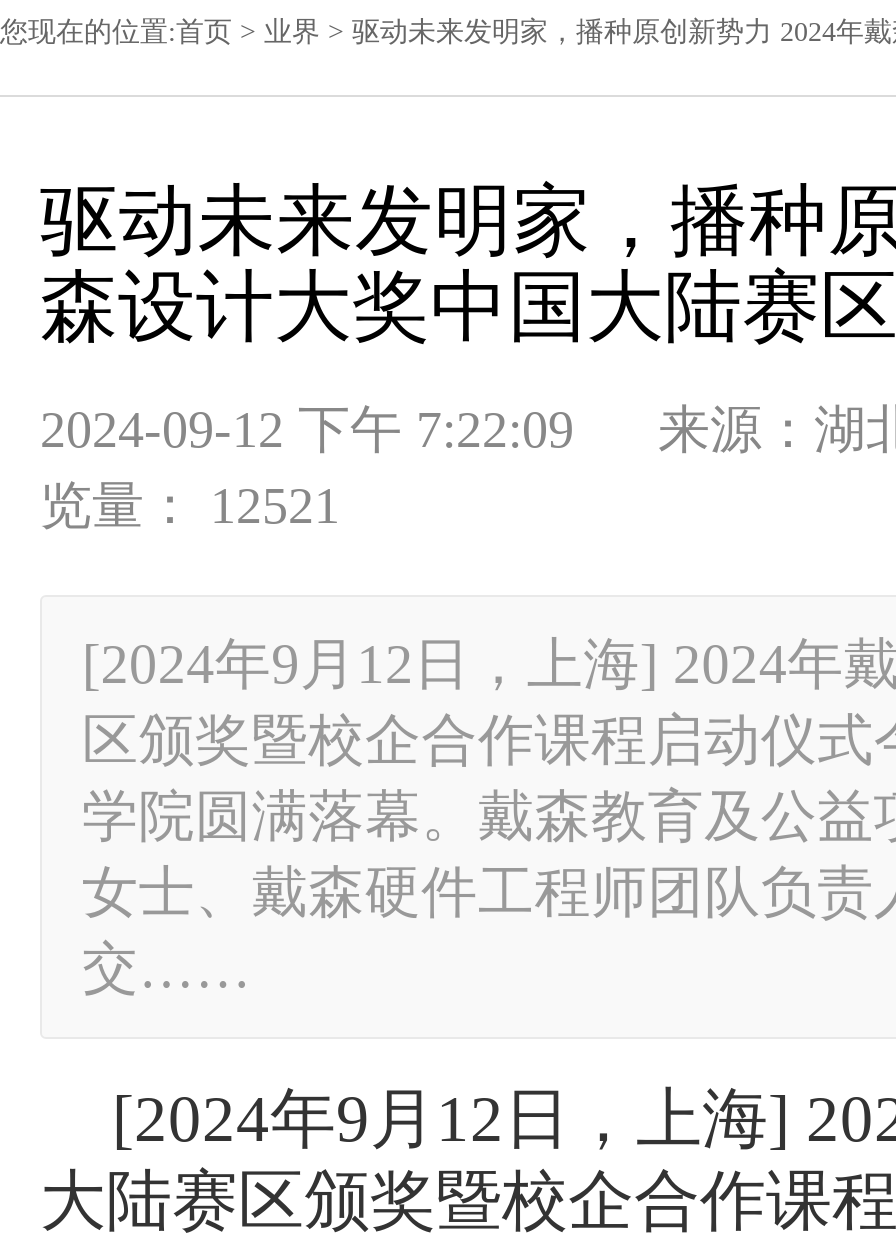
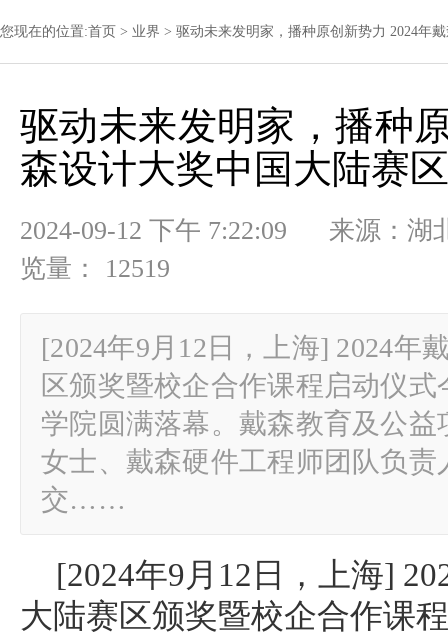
[40,477,340,535] 览量： 12521 -> [20,254,170,283] 览量： 12519

